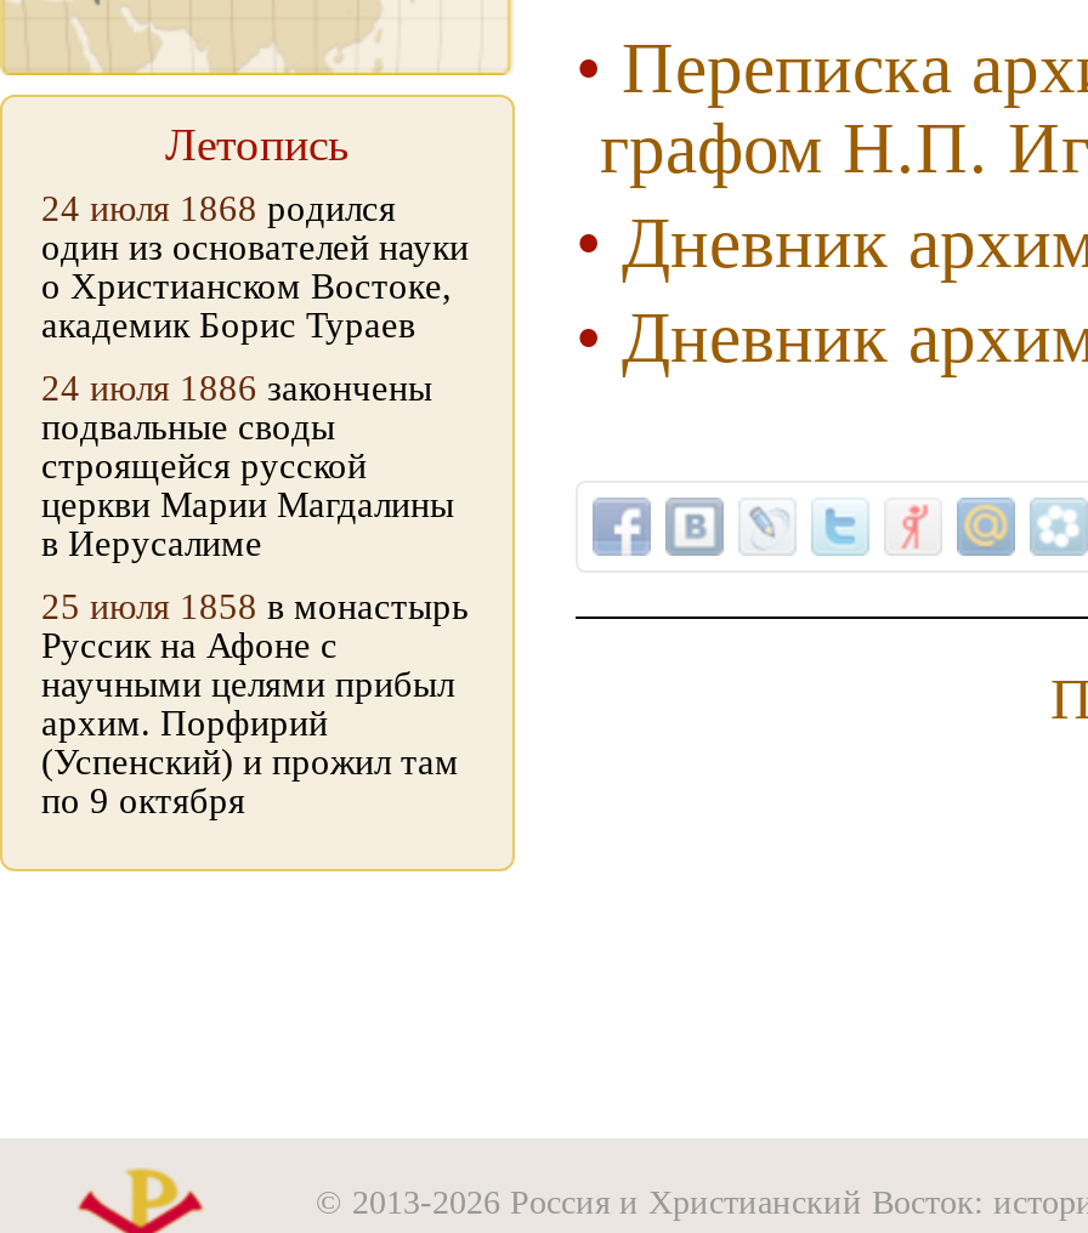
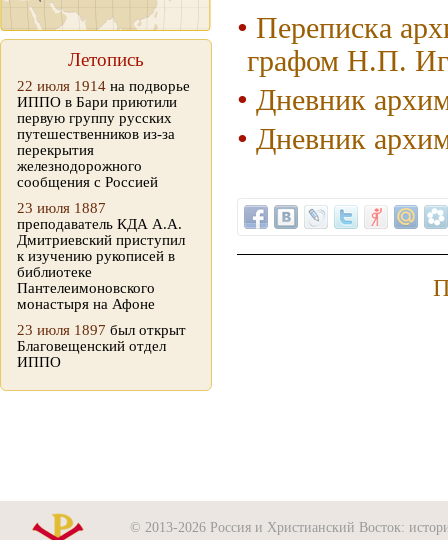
[41,189,469,345] 24 июля 1868 родился | один из основателей науки | о Христианском Востоке, | академик Борис Тураев -> [17,78,190,190] 22 июля 1914 на подворье | ИППО в Бари приютили | первую группу русских | путешественников из-за | перекрытия | железнодорожного | сообщения с Россией
[41,369,454,563] 24 июля 1886 закончены | подвальные своды | строящейся русской | церкви Марии Магдалины | в Иерусалиме -> [17,200,185,312] 23 июля 1887 | преподаватель КДА А.А. | Дмитриевский приступил | к изучению рукописей в | библиотеке | Пантелеимоновского | монастыря на Афоне
[41,587,469,820] 25 июля 1858 в монастырь | Руссик на Афоне с | научными целями прибыл | архим. Порфирий | (Успенский) и прожил там | по 9 октября -> [17,322,186,370] 23 июля 1897 был открыт | Благовещенский отдел | ИППО

